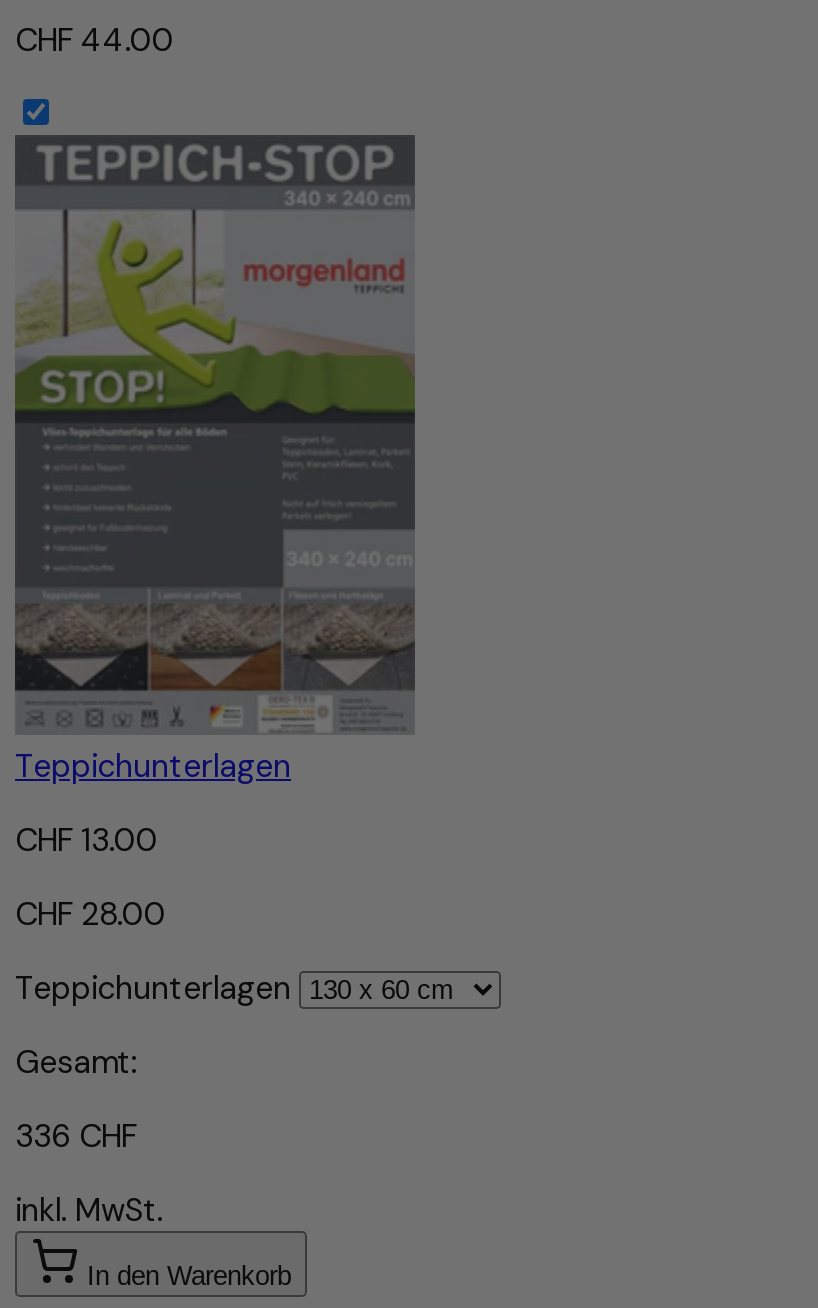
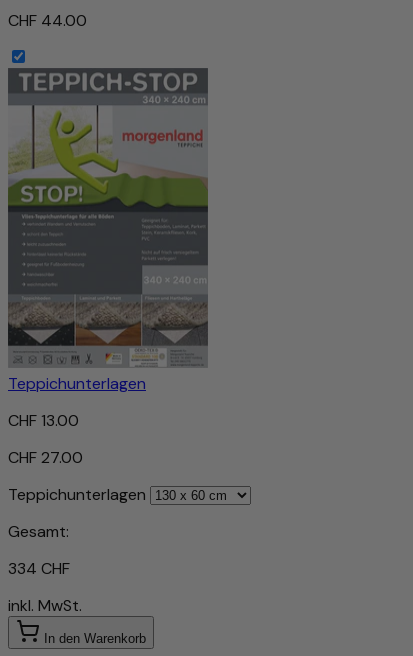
[15,893,165,935] CHF 28.00 -> [8,447,83,468] CHF 27.00
[15,1115,137,1157] 336 CHF -> [8,558,70,579] 334 CHF

